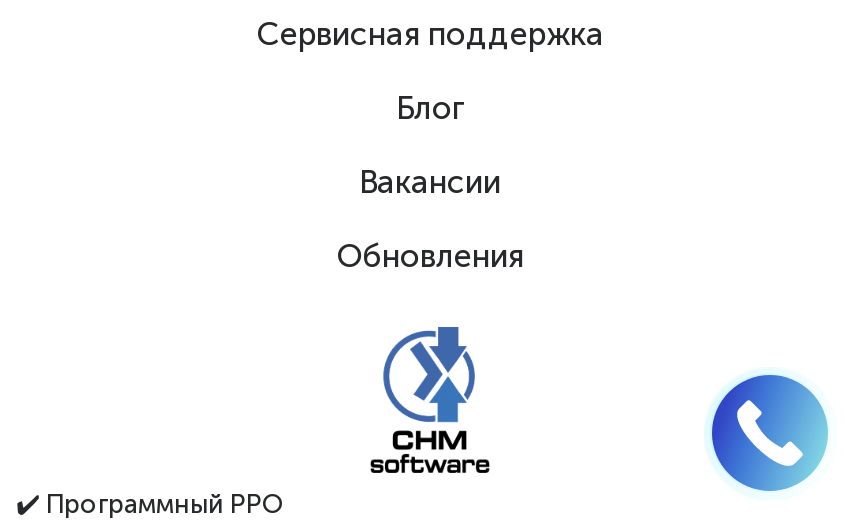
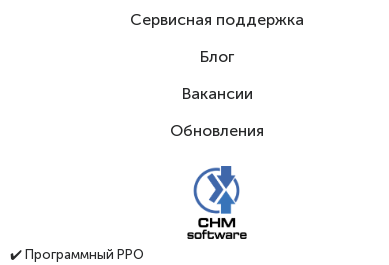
[706,371,830,495] [image] -> none

